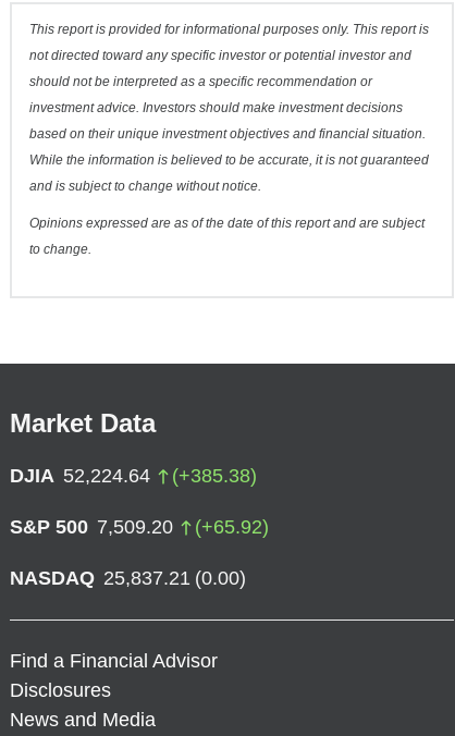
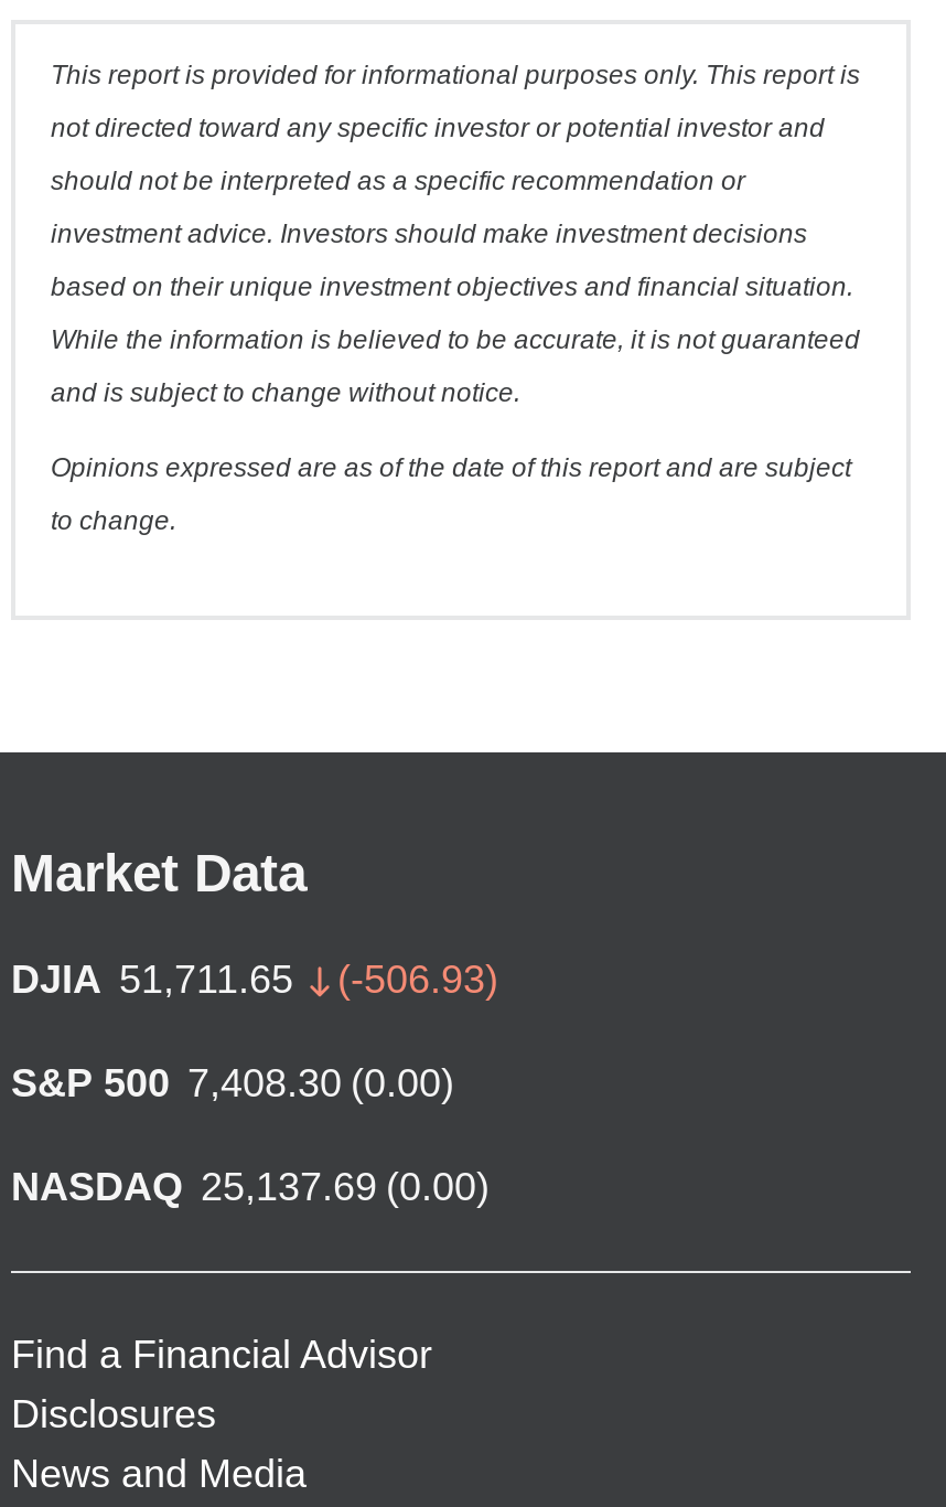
[10,465,257,487] DJIA 52,224.64 | (+385.38) -> [11,958,498,1002] DJIA 51,711.65 | (-506.93)
[10,516,269,538] S&P 500 7,509.20 | (+65.92) -> [11,1062,454,1106] S&P 500 7,408.30 (0.00)
[10,568,246,589] NASDAQ 25,837.21 (0.00) -> [11,1166,490,1210] NASDAQ 25,137.69 (0.00)

